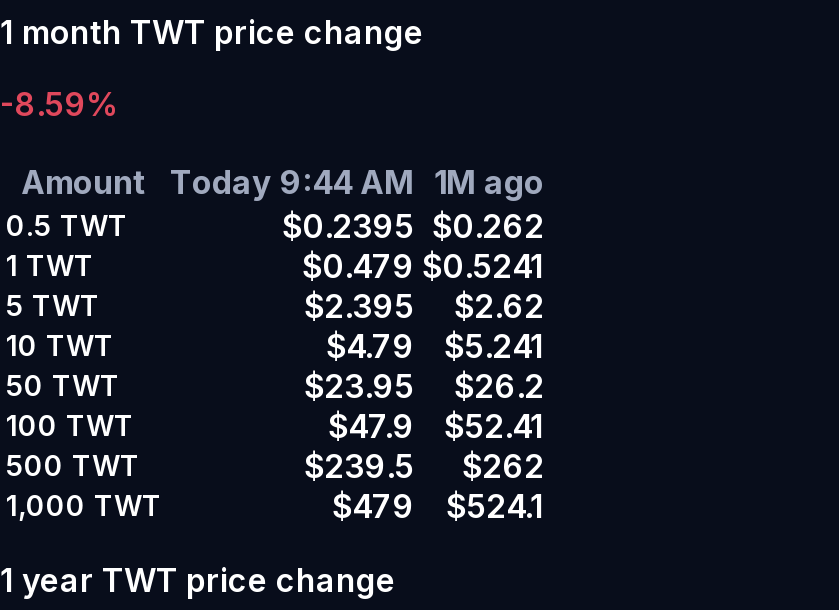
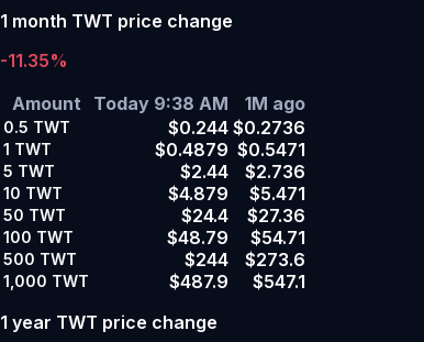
[0,83,120,123] -8.59% -> [0,49,68,71] -11.35%
[21,161,544,201] Amount Today 9:44 AM 1M ago -> [12,92,305,114] Amount Today 9:38 AM | 1M ago
[282,205,544,245] $0.2395 $0.262 -> [168,116,305,138] $0.244 $0.2736
[302,245,544,285] $0.479 $0.5241 -> [155,138,305,160] $0.4879 $0.5471
[304,285,414,325] $2.395 -> [180,160,228,182] $2.44
[454,285,544,325] $2.62 -> [245,160,305,182] $2.736
[326,325,414,365] $4.79 -> [168,182,228,204] $4.879
[444,325,544,365] $5.241 -> [249,182,305,204] $5.471
[304,365,414,405] $23.95 -> [181,204,228,226] $24.4
[454,365,544,405] $26.2 -> [247,204,305,226] $27.36
[328,405,414,445] $47.9 -> [167,226,228,248] $48.79
[444,405,544,445] $52.41 -> [250,226,305,248] $54.71
[304,445,414,485] $239.5 -> [185,248,228,270] $244
[462,445,544,485] $262 -> [245,248,305,270] $273.6
[332,485,414,525] $479 -> [169,270,228,292] $487.9
[446,485,544,525] $524.1 -> [253,270,305,292] $547.1

